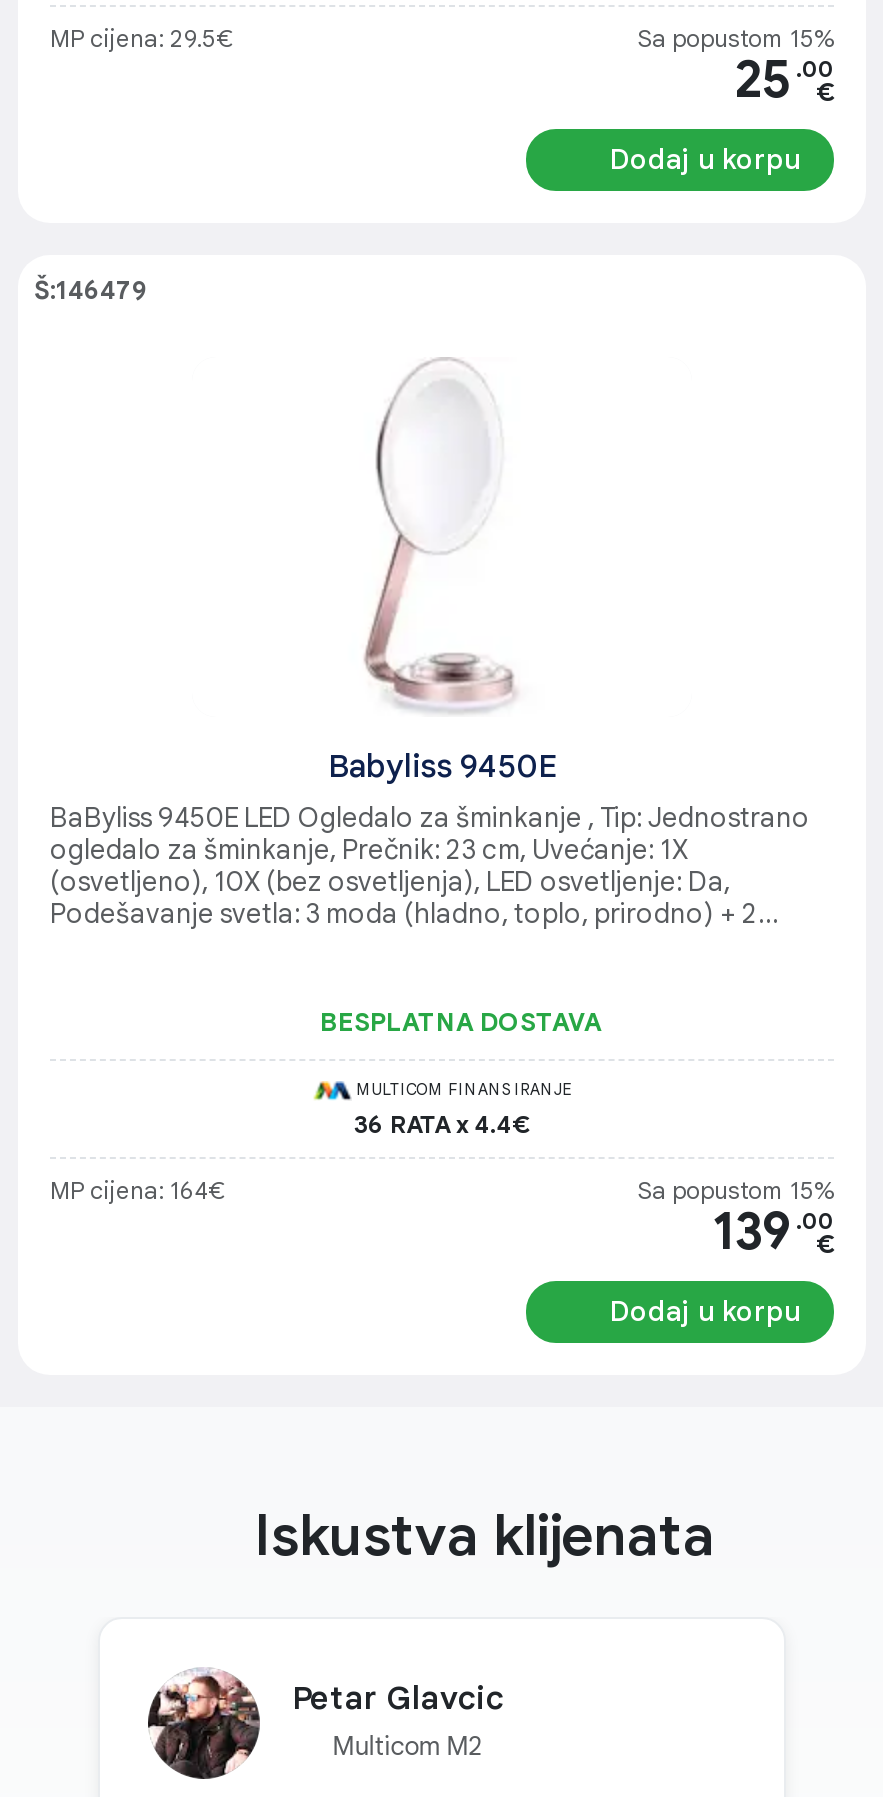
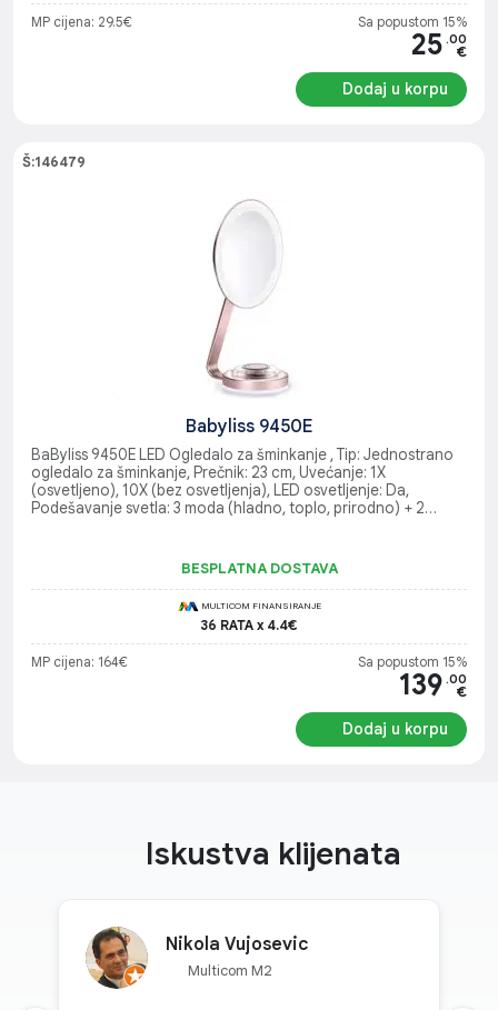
[146,1669,504,1779] [image] | Petar Glavcic -> [86,927,308,989] [image] | Nikola Vujosevic

